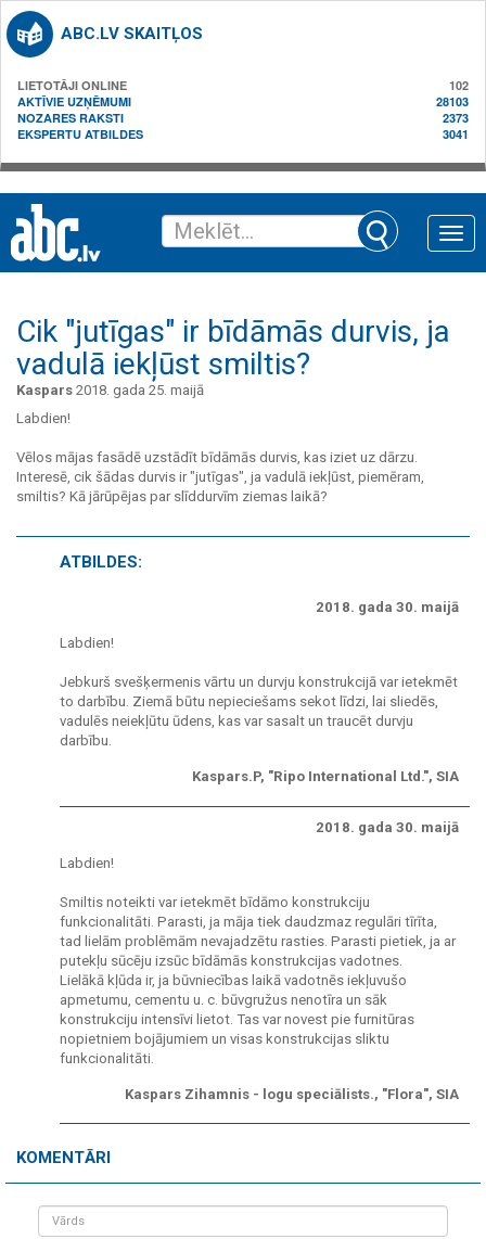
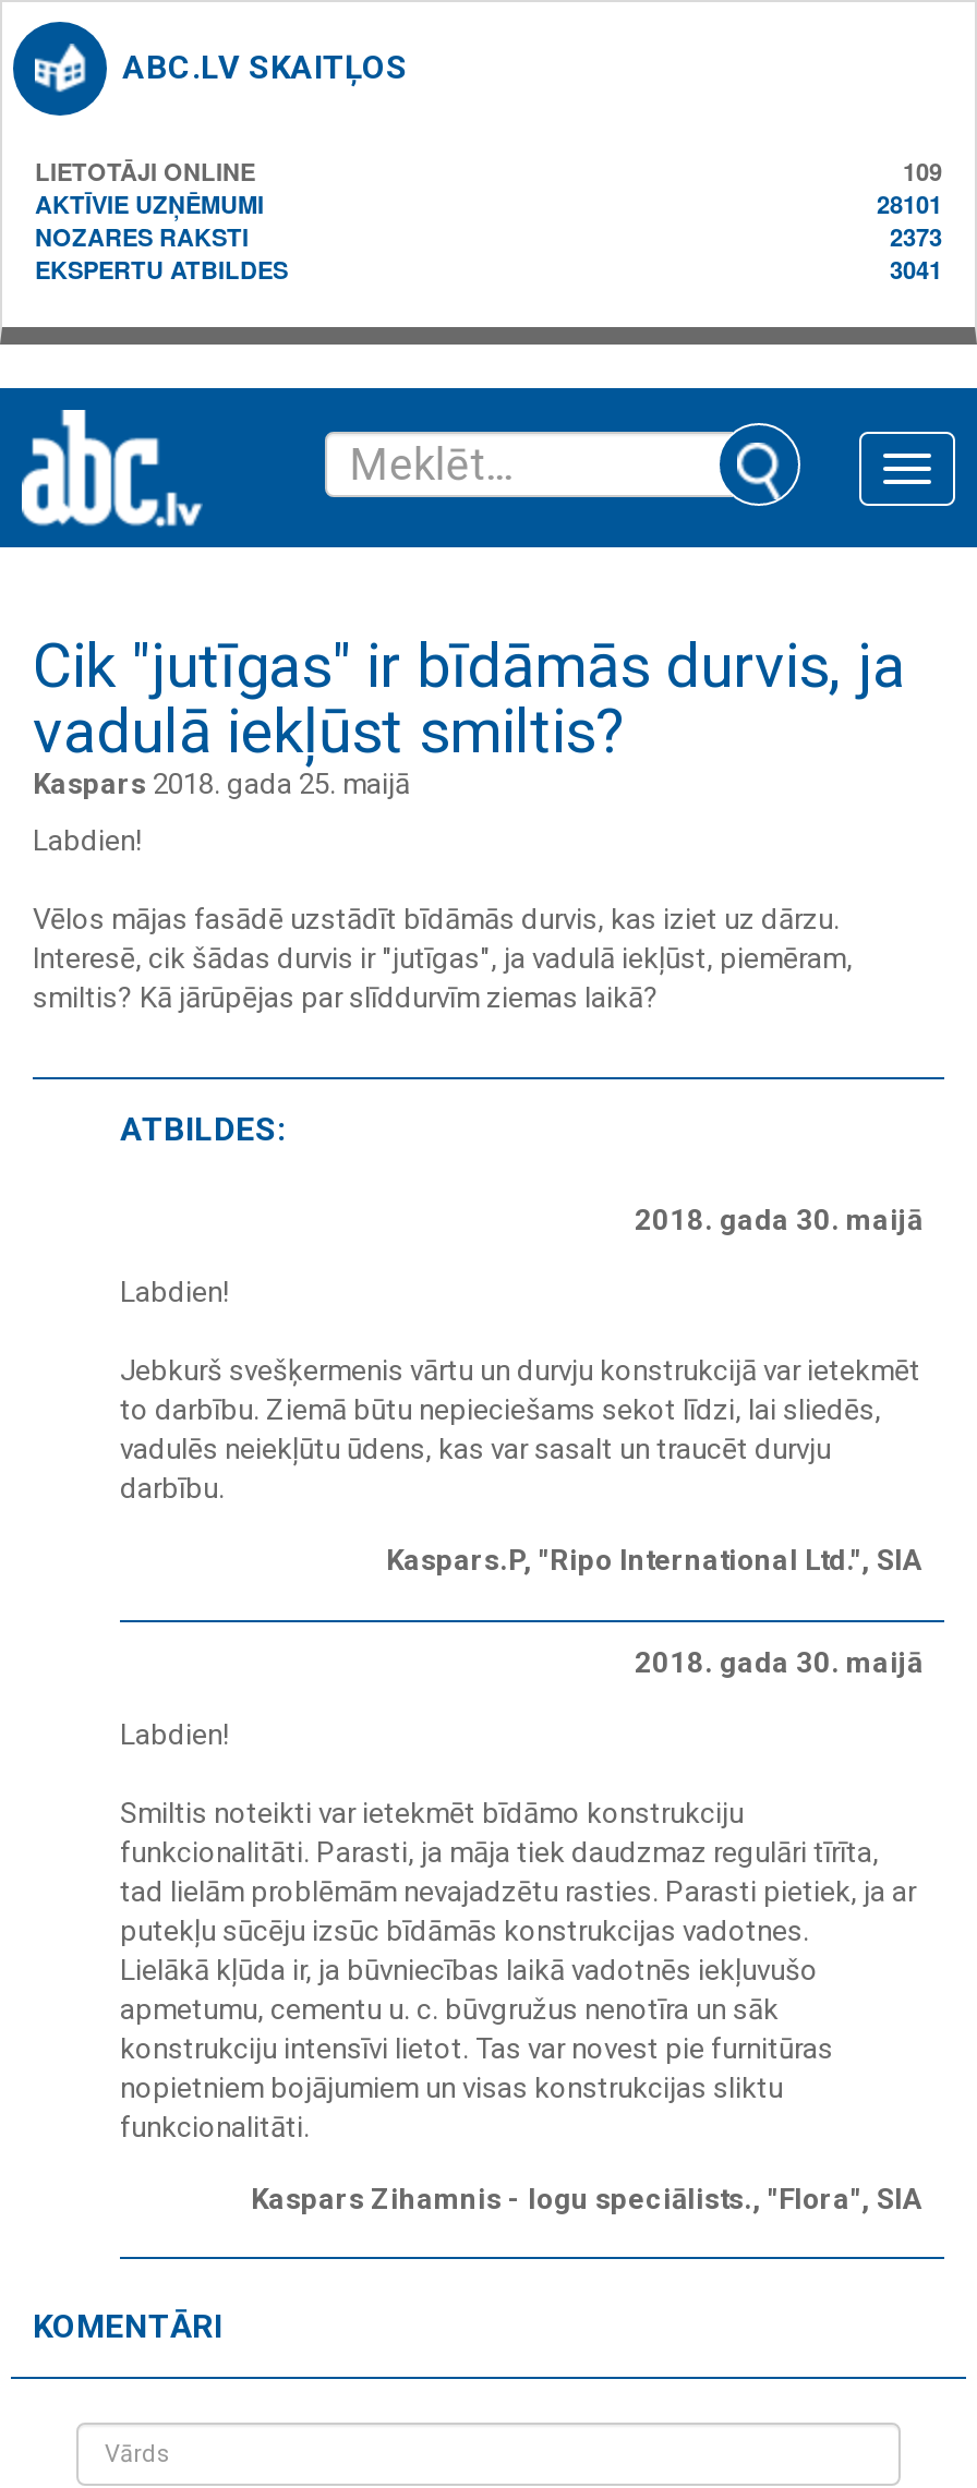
[449,77,469,93] 102 -> [903,155,942,188] 109
[436,93,469,110] 28103 -> [877,188,942,220] 28101

